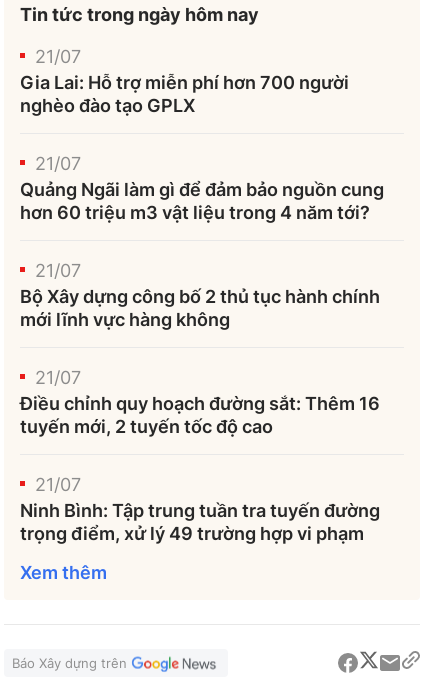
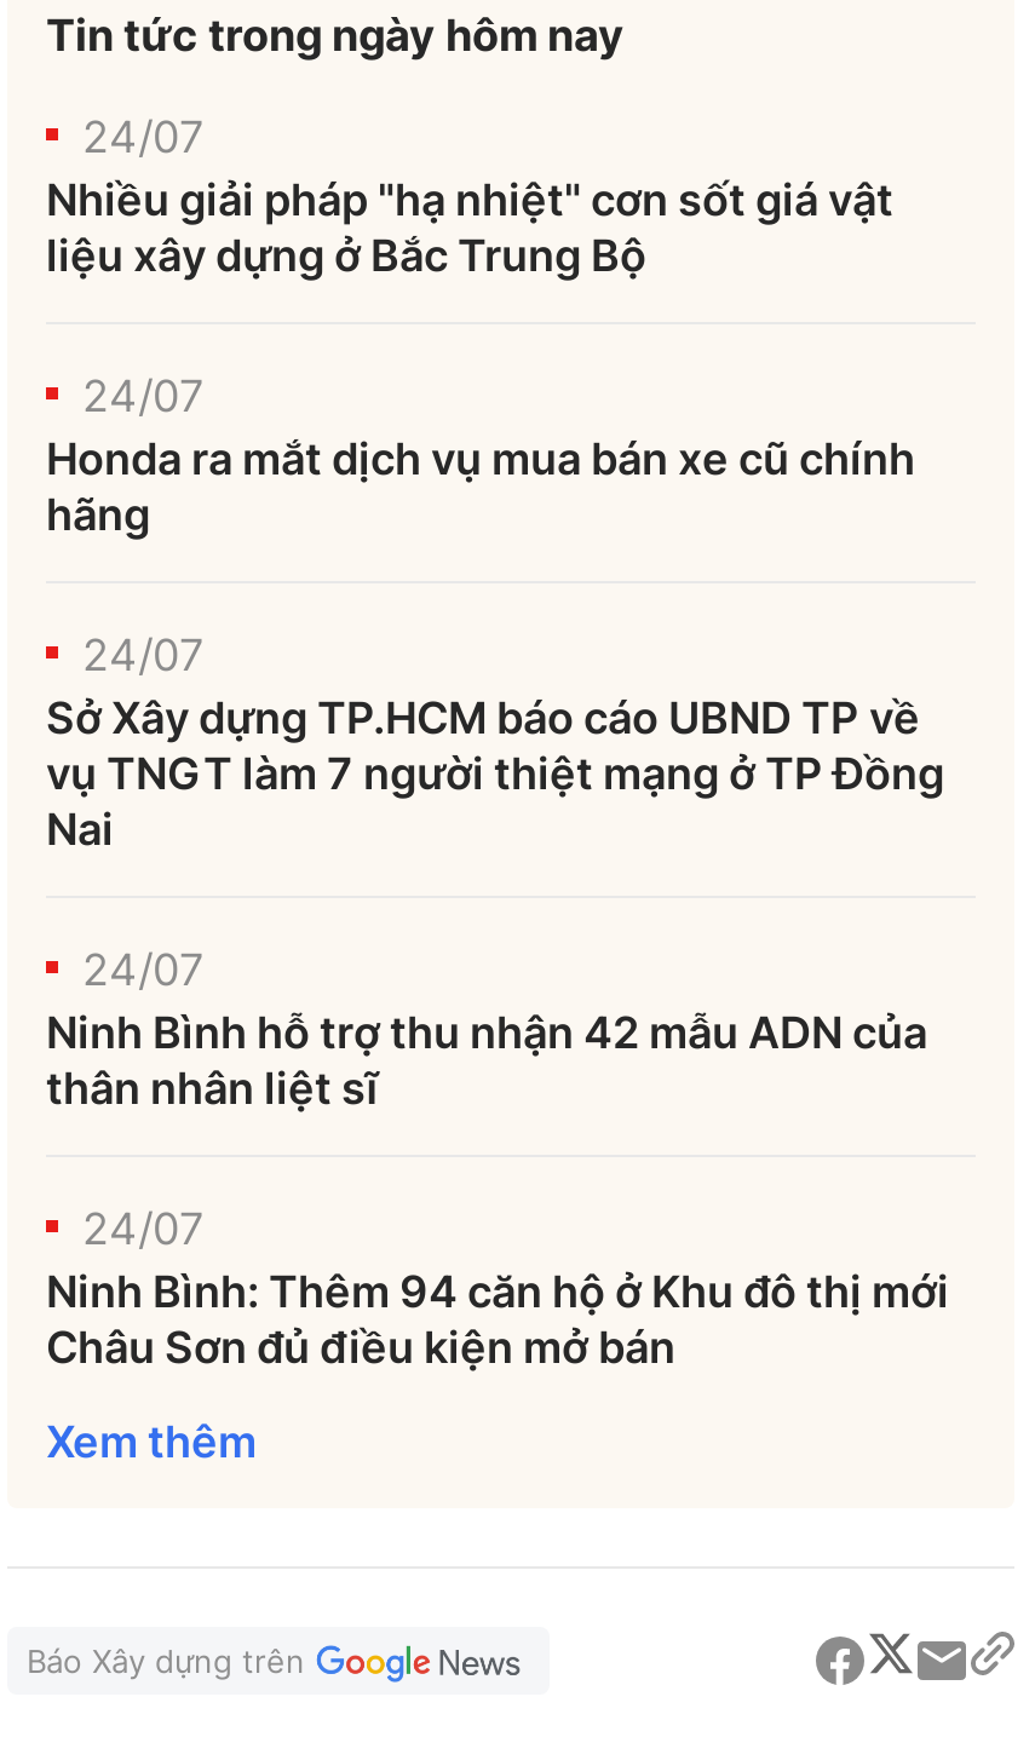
[20,46,349,116] 21/07 | Gia Lai: Hỗ trợ miễn phí hơn 700 người | nghèo đào tạo GPLX -> [46,111,893,280] 24/07 | Nhiều giải pháp "hạ nhiệt" cơn sốt giá vật | liệu xây dựng ở Bắc Trung Bộ
[20,153,384,223] 21/07 | Quảng Ngãi làm gì để đảm bảo nguồn cung | hơn 60 triệu m3 vật liệu trong 4 năm tới? -> [46,370,915,539] 24/07 | Honda ra mắt dịch vụ mua bán xe cũ chính | hãng
[20,260,380,330] 21/07 | Bộ Xây dựng công bố 2 thủ tục hành chính | mới lĩnh vực hàng không -> [46,629,944,854] 24/07 | Sở Xây dựng TP.HCM báo cáo UBND TP về | vụ TNGT làm 7 người thiệt mạng ở TP Đồng | Nai
[20,367,380,437] 21/07 | Điều chỉnh quy hoạch đường sắt: Thêm 16 | tuyến mới, 2 tuyến tốc độ cao -> [46,943,927,1113] 24/07 | Ninh Bình hỗ trợ thu nhận 42 mẫu ADN của | thân nhân liệt sĩ
[20,474,380,544] 21/07 | Ninh Bình: Tập trung tuần tra tuyến đường | trọng điểm, xử lý 49 trường hợp vi phạm -> [46,1202,949,1372] 24/07 | Ninh Bình: Thêm 94 căn hộ ở Khu đô thị mới | Châu Sơn đủ điều kiện mở bán

